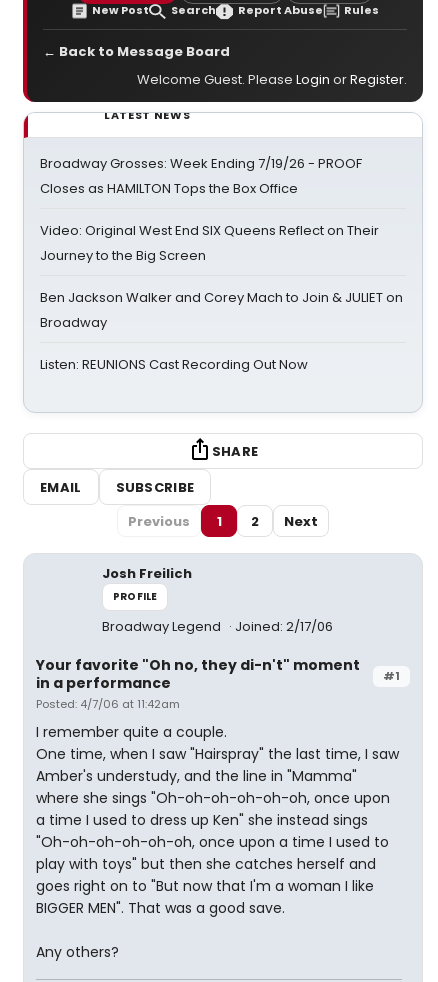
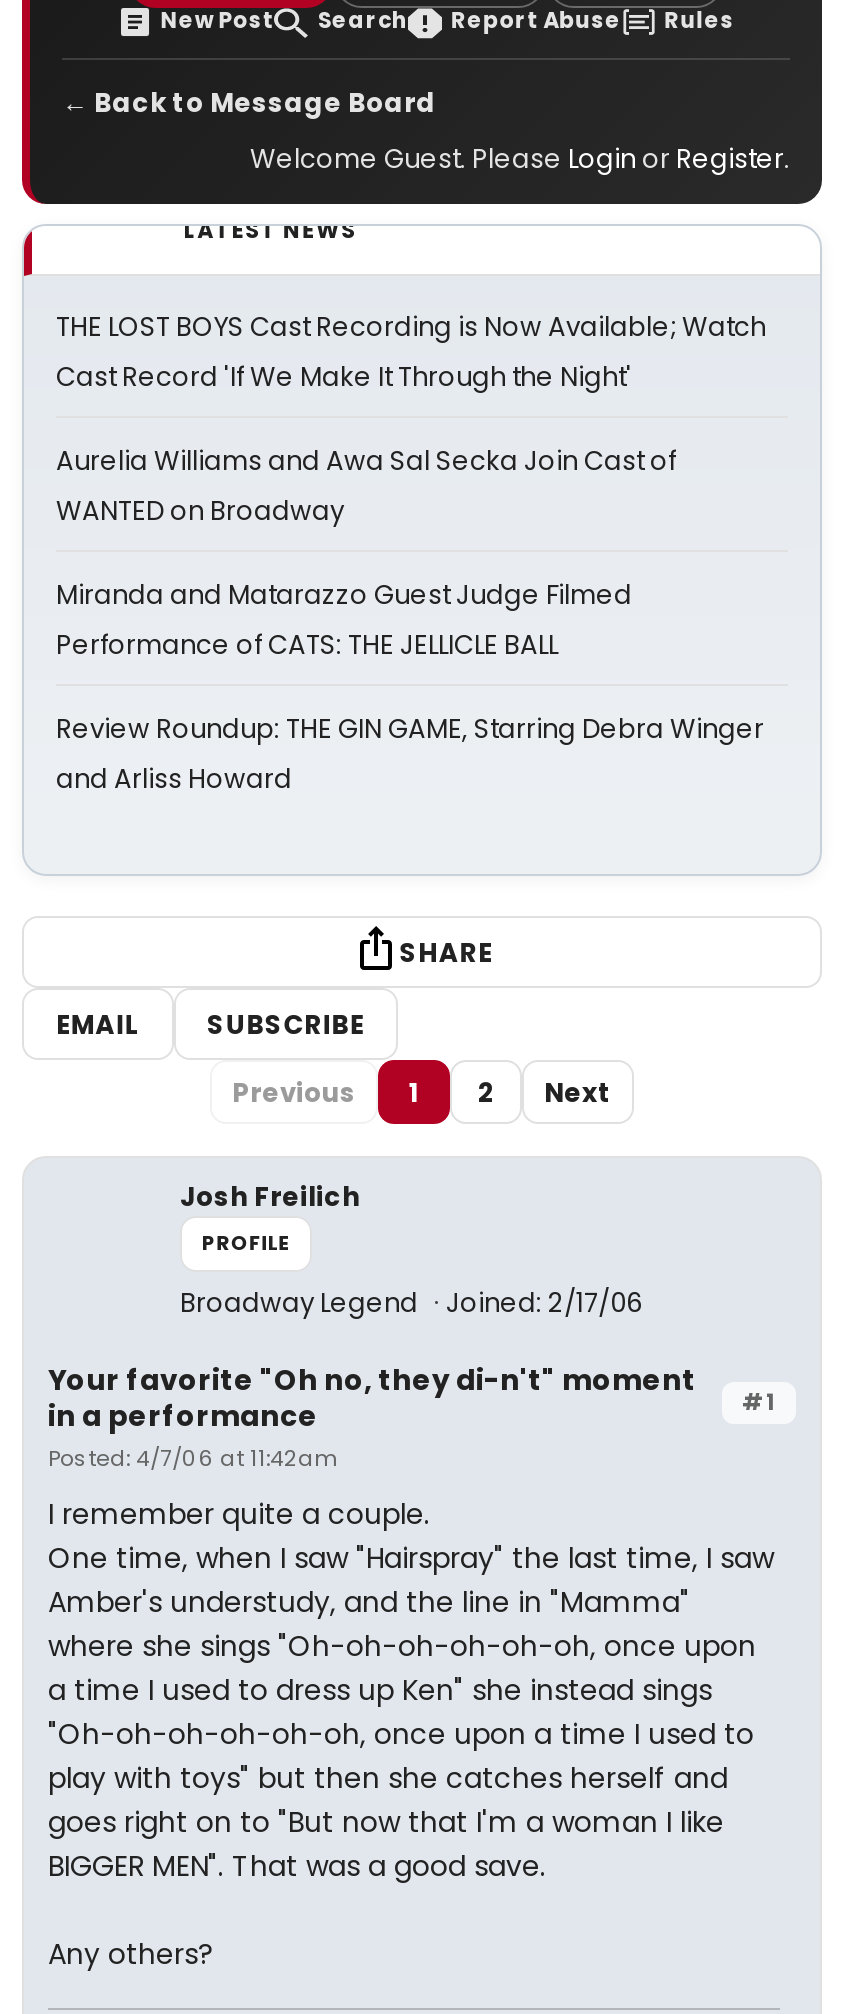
[40,154,362,198] Broadway Grosses: Week Ending 7/19/26 - PROOF | Closes as HAMILTON Tops the Box Office -> [56,308,766,396] THE LOST BOYS Cast Recording is Now Available; Watch | Cast Record 'If We Make It Through the Night'
[40,221,379,265] Video: Original West End SIX Queens Reflect on Their | Journey to the Big Screen -> [56,442,676,530] Aurelia Williams and Awa Sal Secka Join Cast of | WANTED on Broadway
[40,288,403,332] Ben Jackson Walker and Corey Mach to Join & JULIET on | Broadway -> [56,576,632,664] Miranda and Matarazzo Guest Judge Filmed | Performance of CATS: THE JELLICLE BALL
[40,355,308,374] Listen: REUNIONS Cast Recording Out Now -> [56,710,764,798] Review Roundup: THE GIN GAME, Starring Debra Winger | and Arliss Howard

